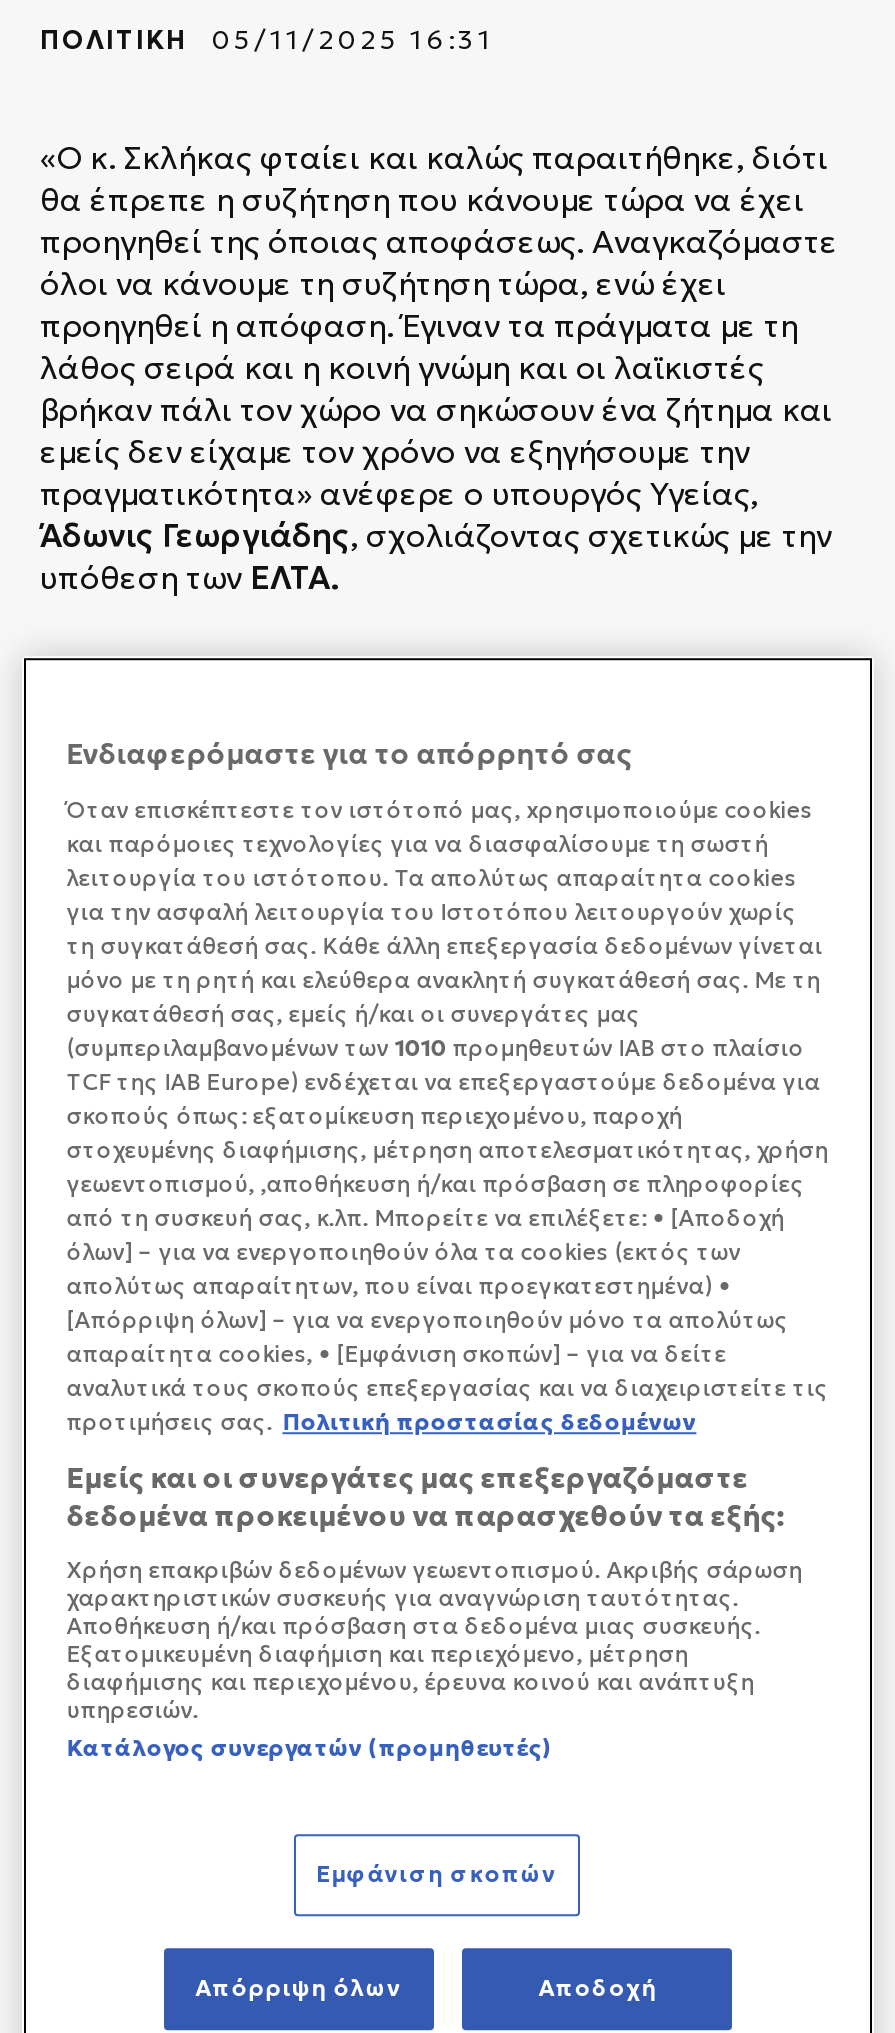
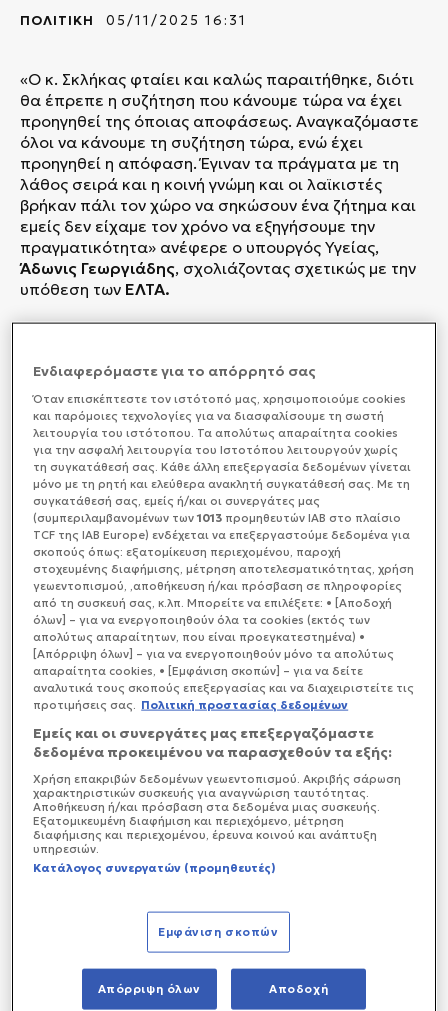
[66,1034,804,1062] (συμπεριλαμβανομένων των 1010 προμηθευτών IAB στο πλαίσιο -> [33,511,401,525] (συμπεριλαμβανομένων των 1013 προμηθευτών IAB στο πλαίσιο

